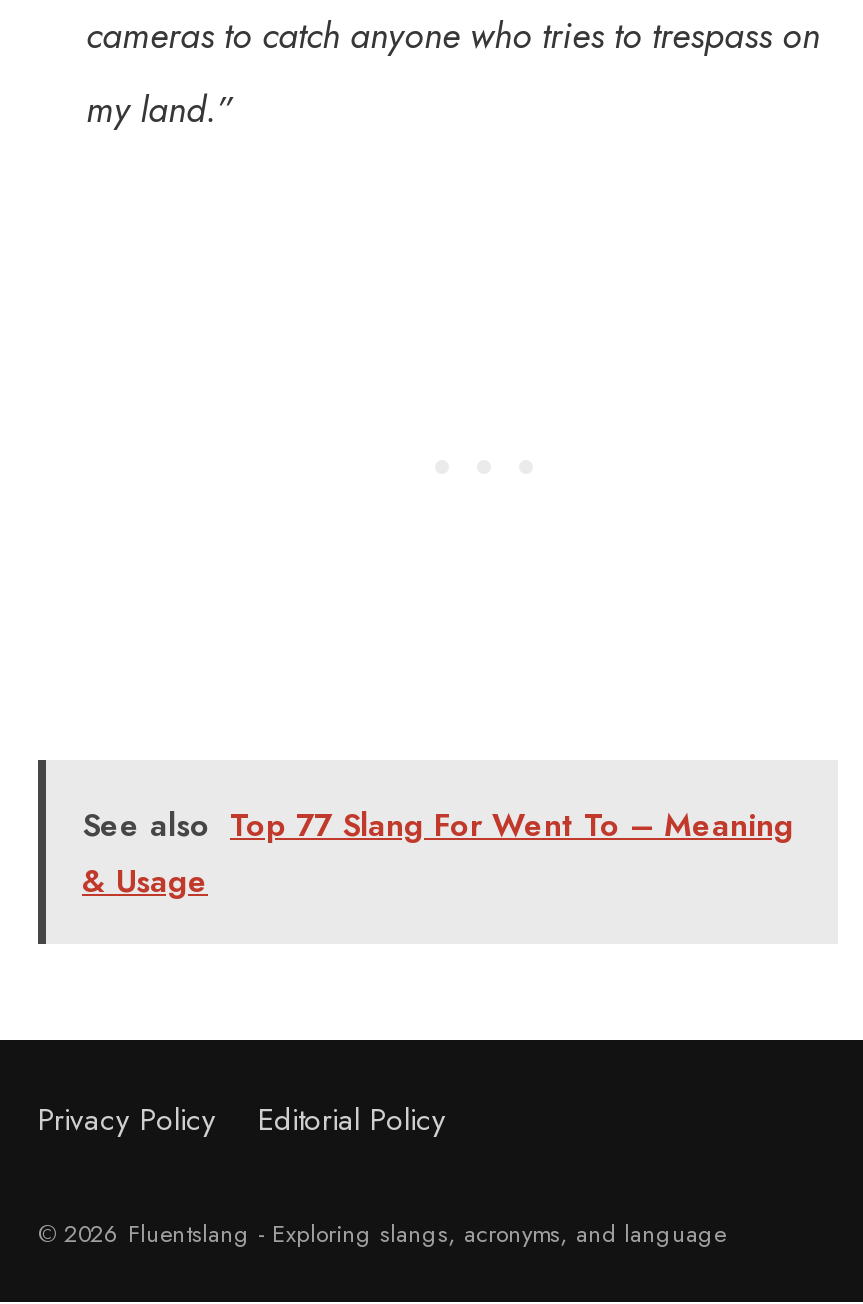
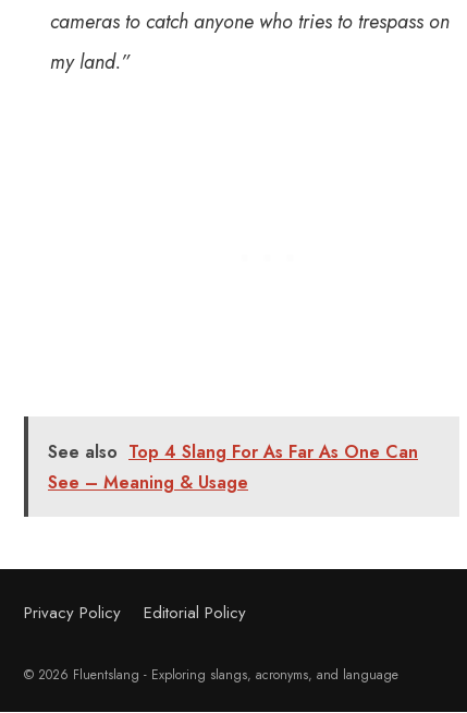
[82,802,794,904] See also Top 77 Slang For Went To – Meaning | & Usage -> [48,439,418,495] See also Top 4 Slang For As Far As One Can | See – Meaning & Usage

